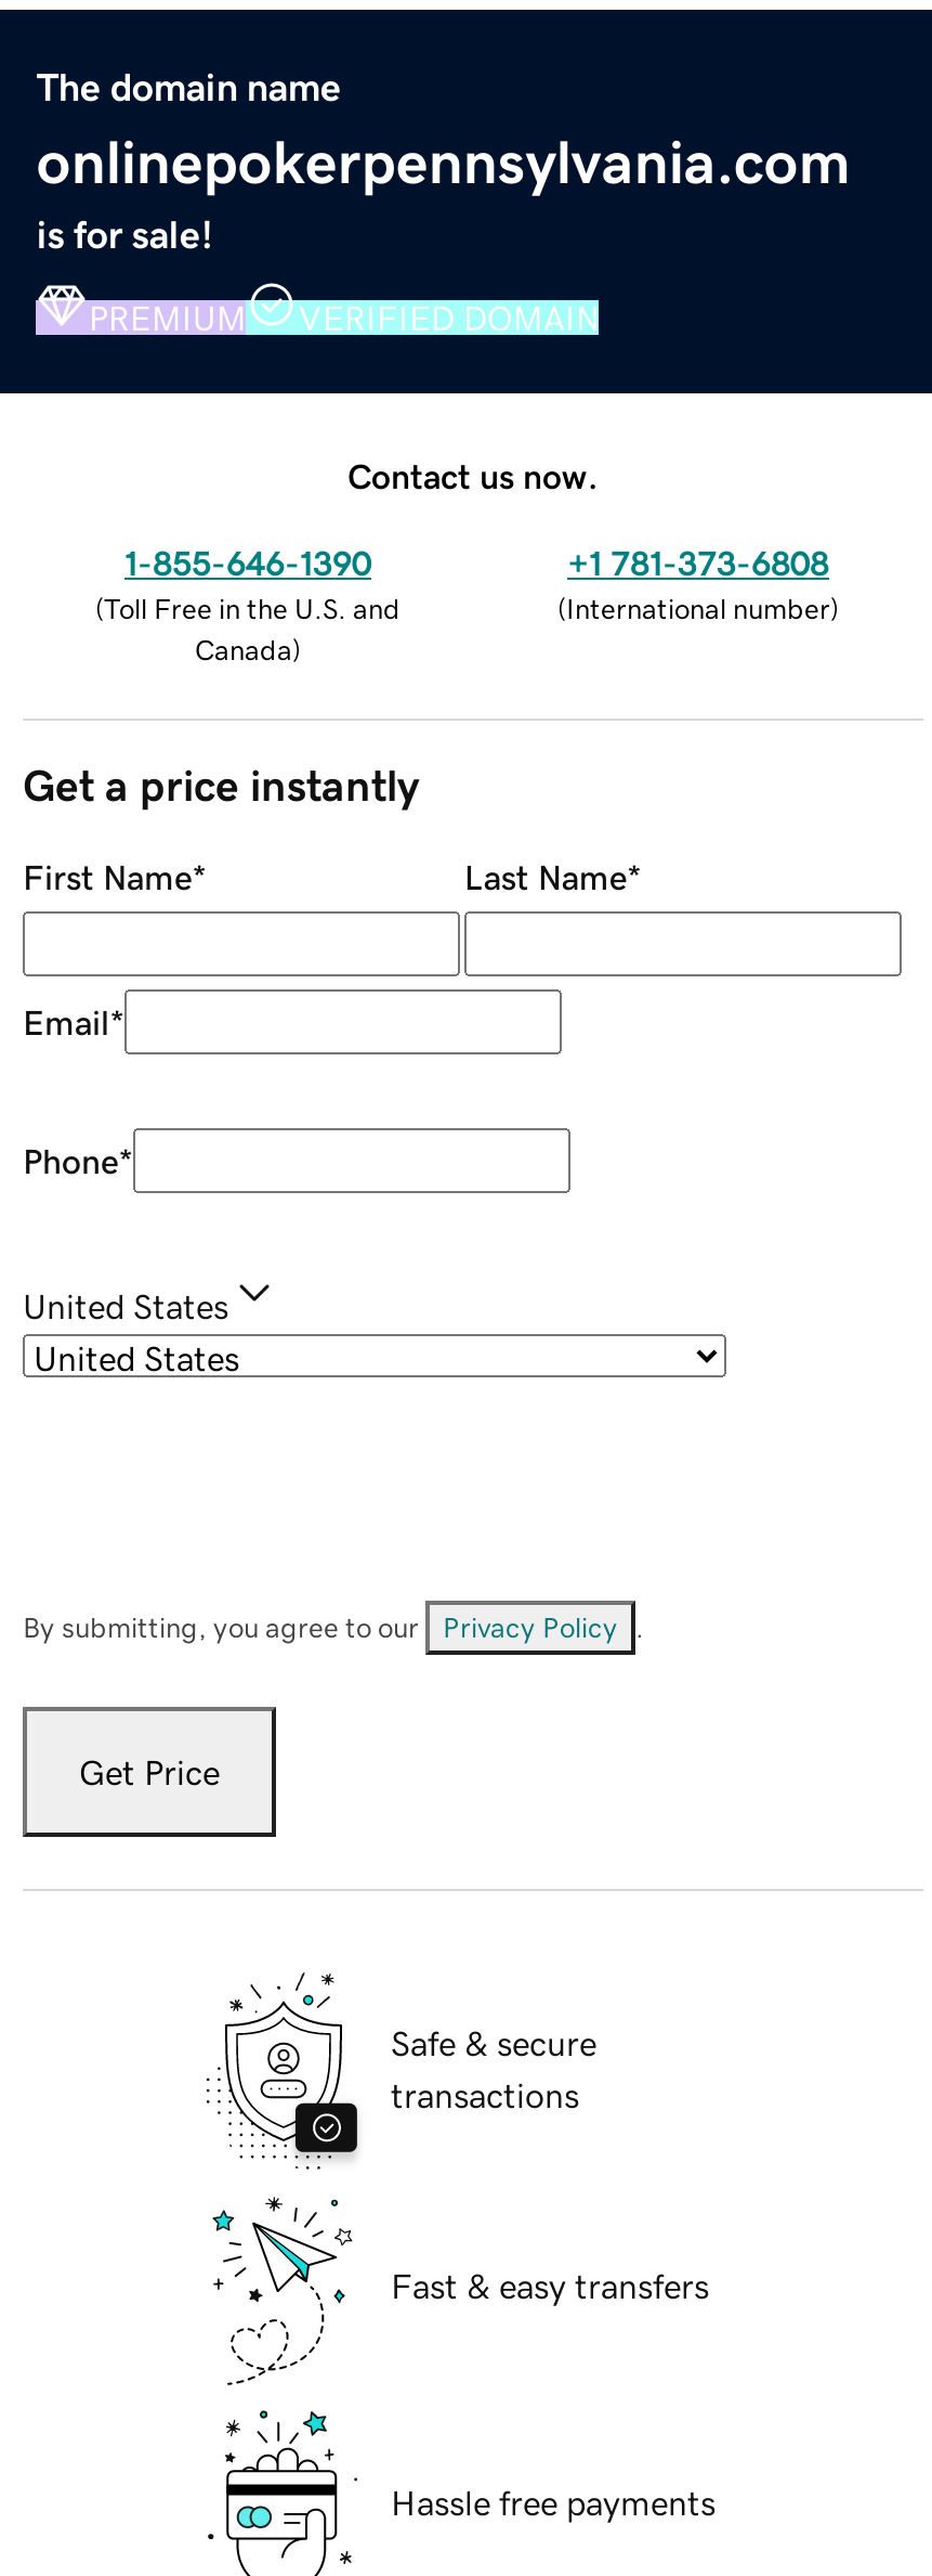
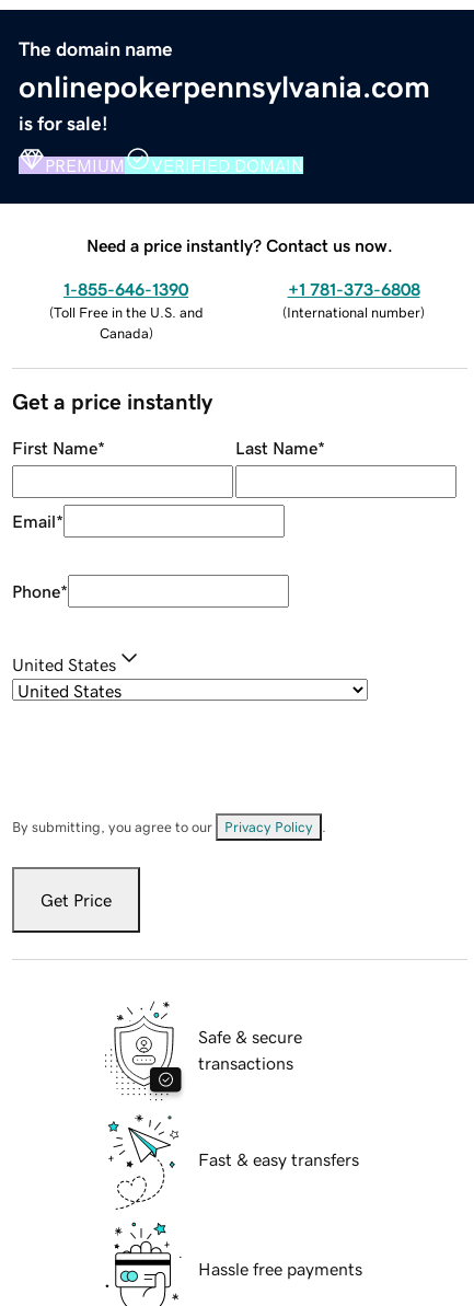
[347,458,599,492] Contact us now. -> [86,236,393,254] Need a price instantly? Contact us now.

